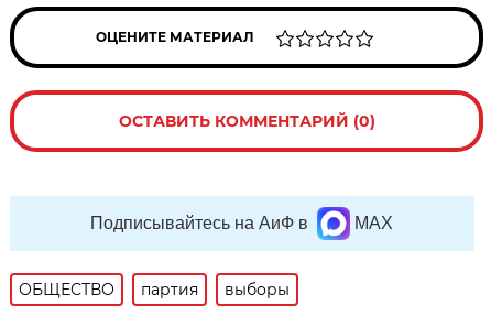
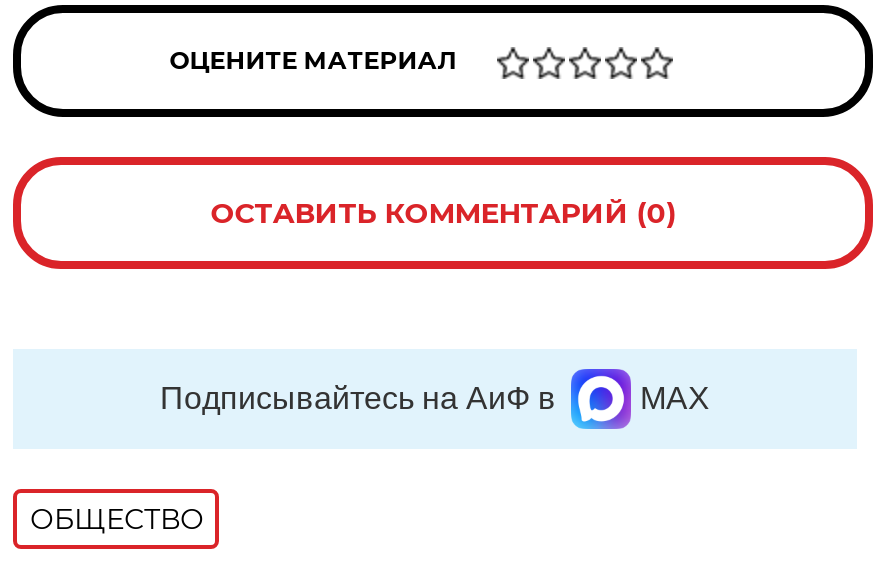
[141,280,290,299] партия | выборы -> none

